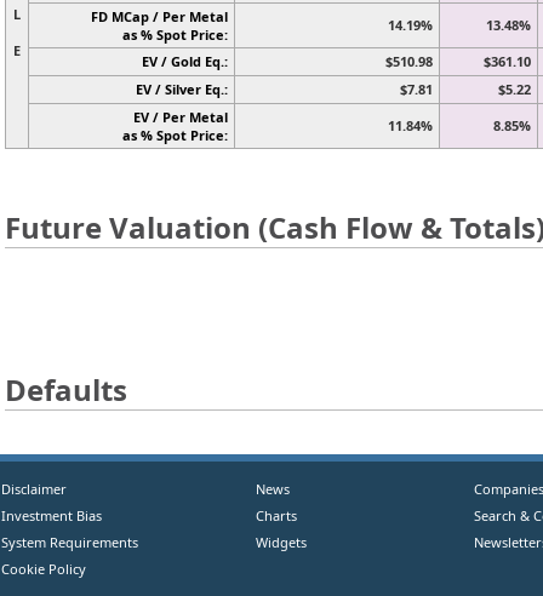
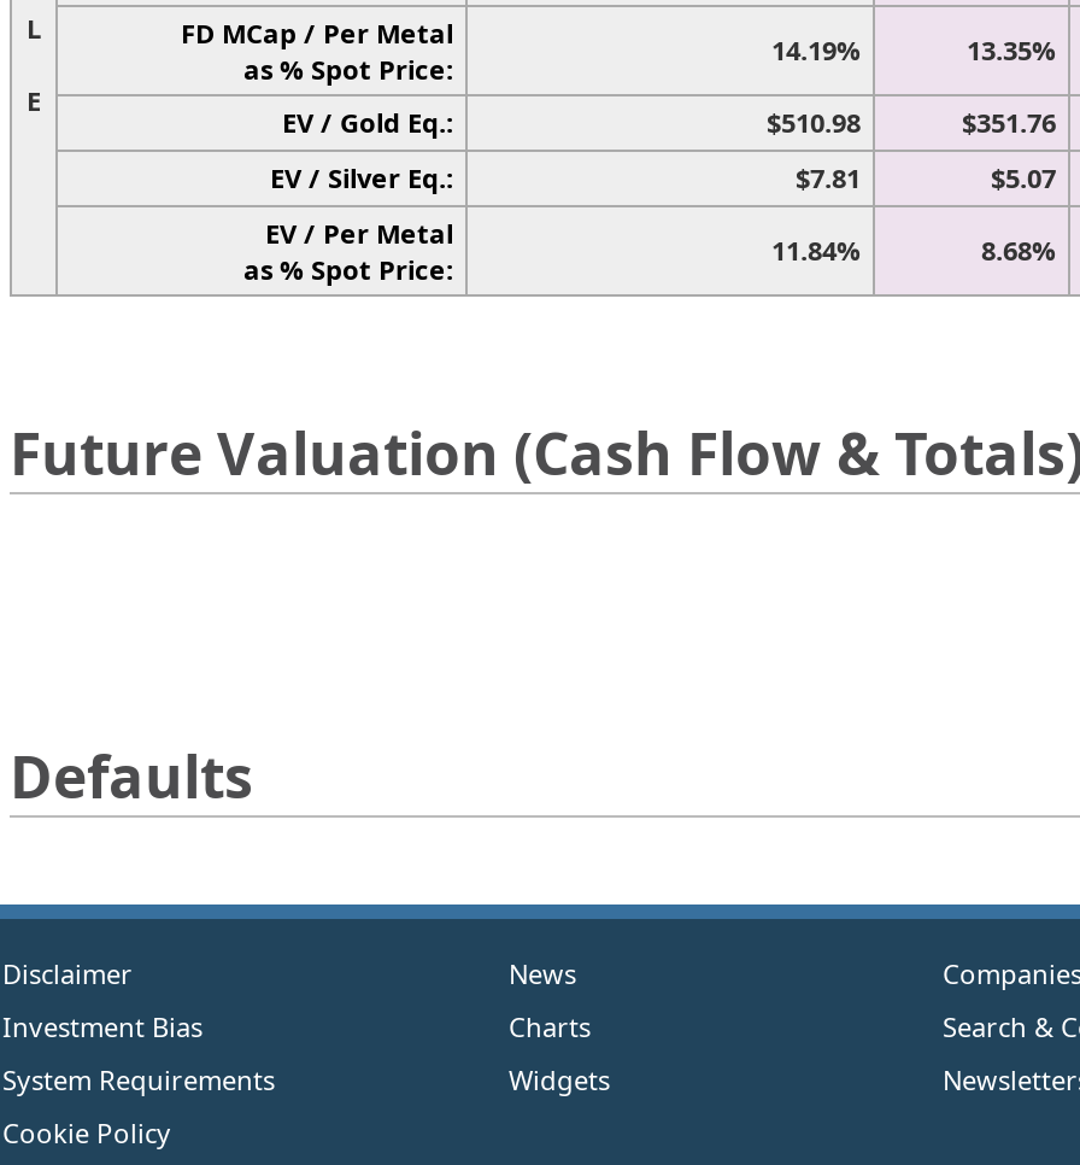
[486,15,531,33] 13.48% -> [967,30,1056,67] 13.35%
[484,52,531,70] $361.10 -> [962,103,1056,139] $351.76
[498,79,531,98] $5.22 -> [991,158,1056,194] $5.07
[493,116,531,134] 8.85% -> [981,231,1056,267] 8.68%

